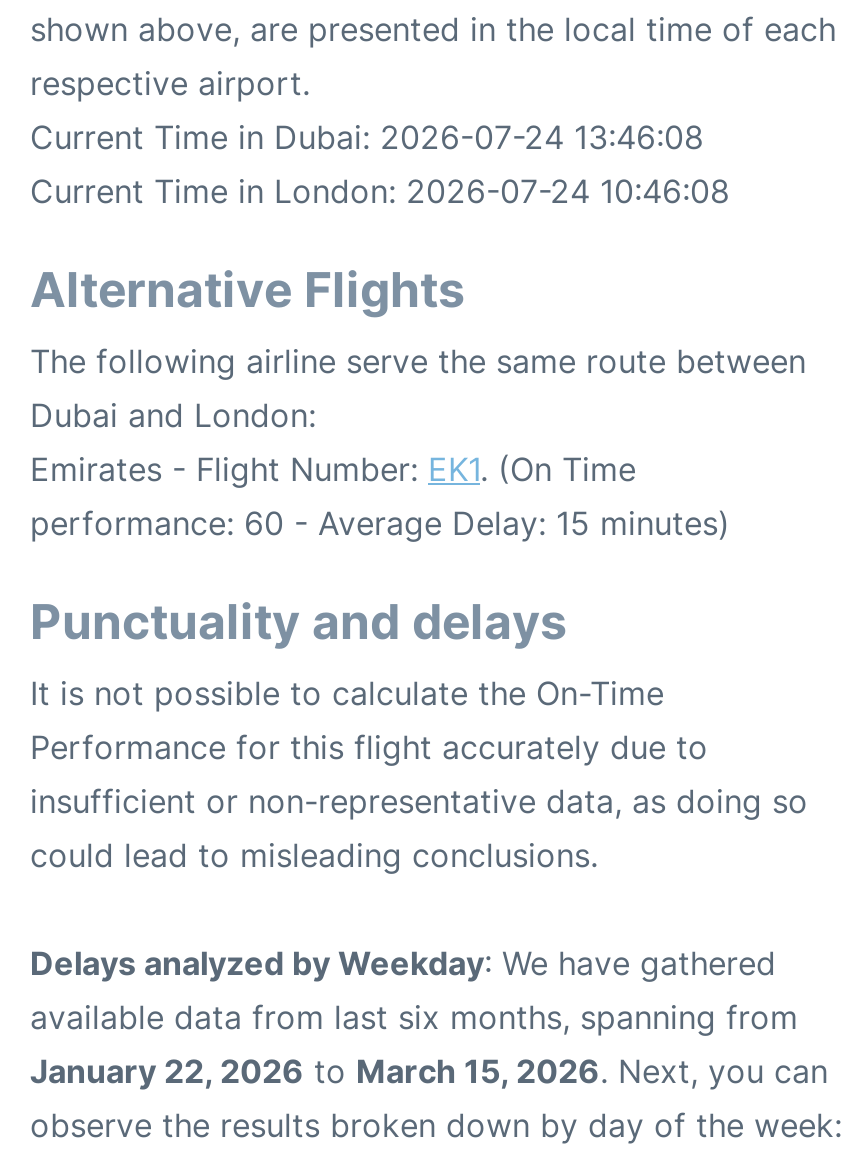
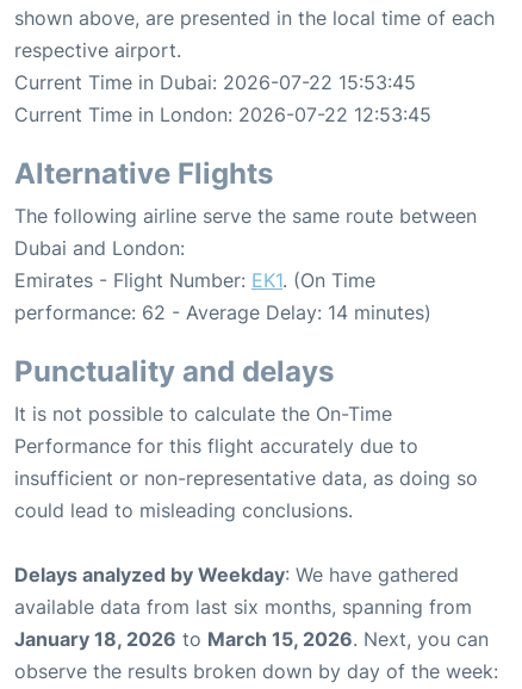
[30,117,704,157] Current Time in Dubai: 2026-07-24 13:46:08 -> [14,70,416,94] Current Time in Dubai: 2026-07-22 15:53:45
[30,171,730,211] Current Time in London: 2026-07-24 10:46:08 -> [14,103,431,126] Current Time in London: 2026-07-22 12:53:45
[30,503,730,543] performance: 60 - Average Delay: 15 minutes) -> [14,300,431,324] performance: 62 - Average Delay: 14 minutes)
[30,1051,828,1091] January 22, 2026 to March 15, 2026. Next, you can -> [14,627,489,651] January 18, 2026 to March 15, 2026. Next, you can

